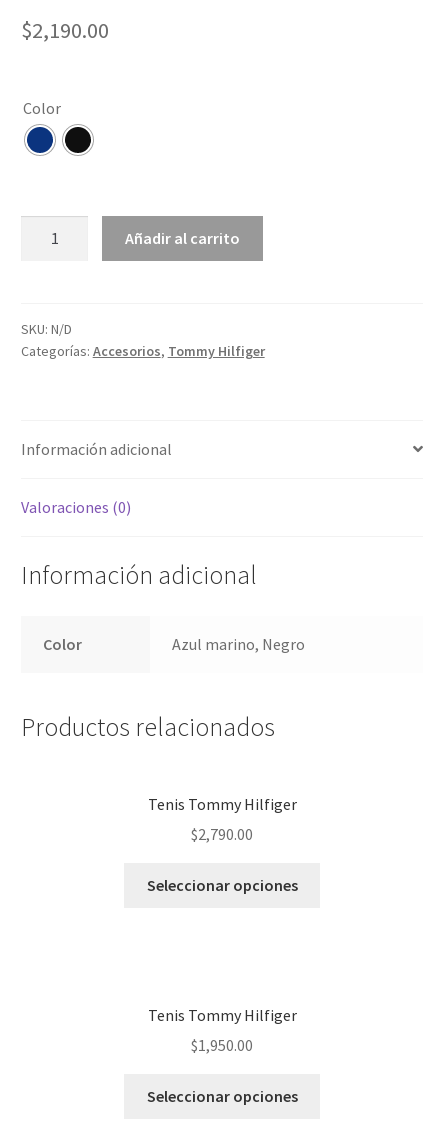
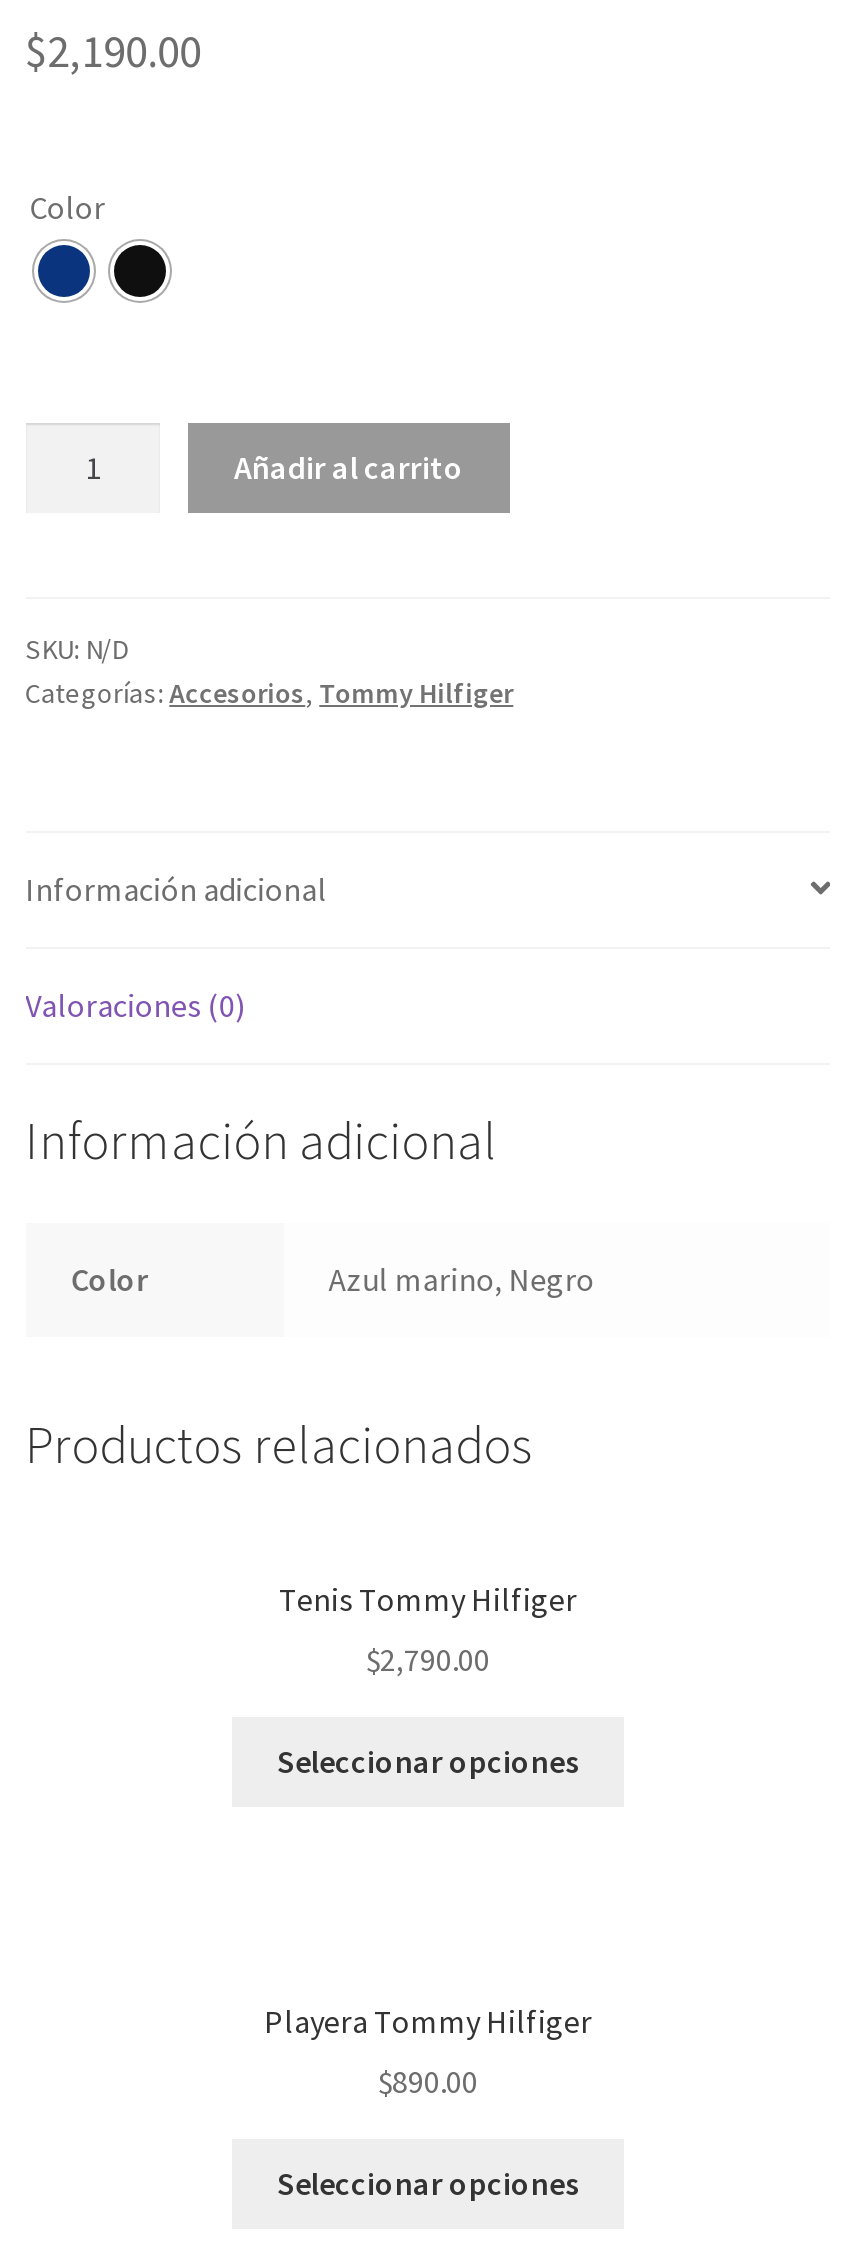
[147,1005,296,1025] Tenis Tommy Hilfiger -> [264,2000,592,2040] Playera Tommy Hilfiger
[191,1035,253,1055] $1,950.00 -> [378,2061,478,2101] $890.00

